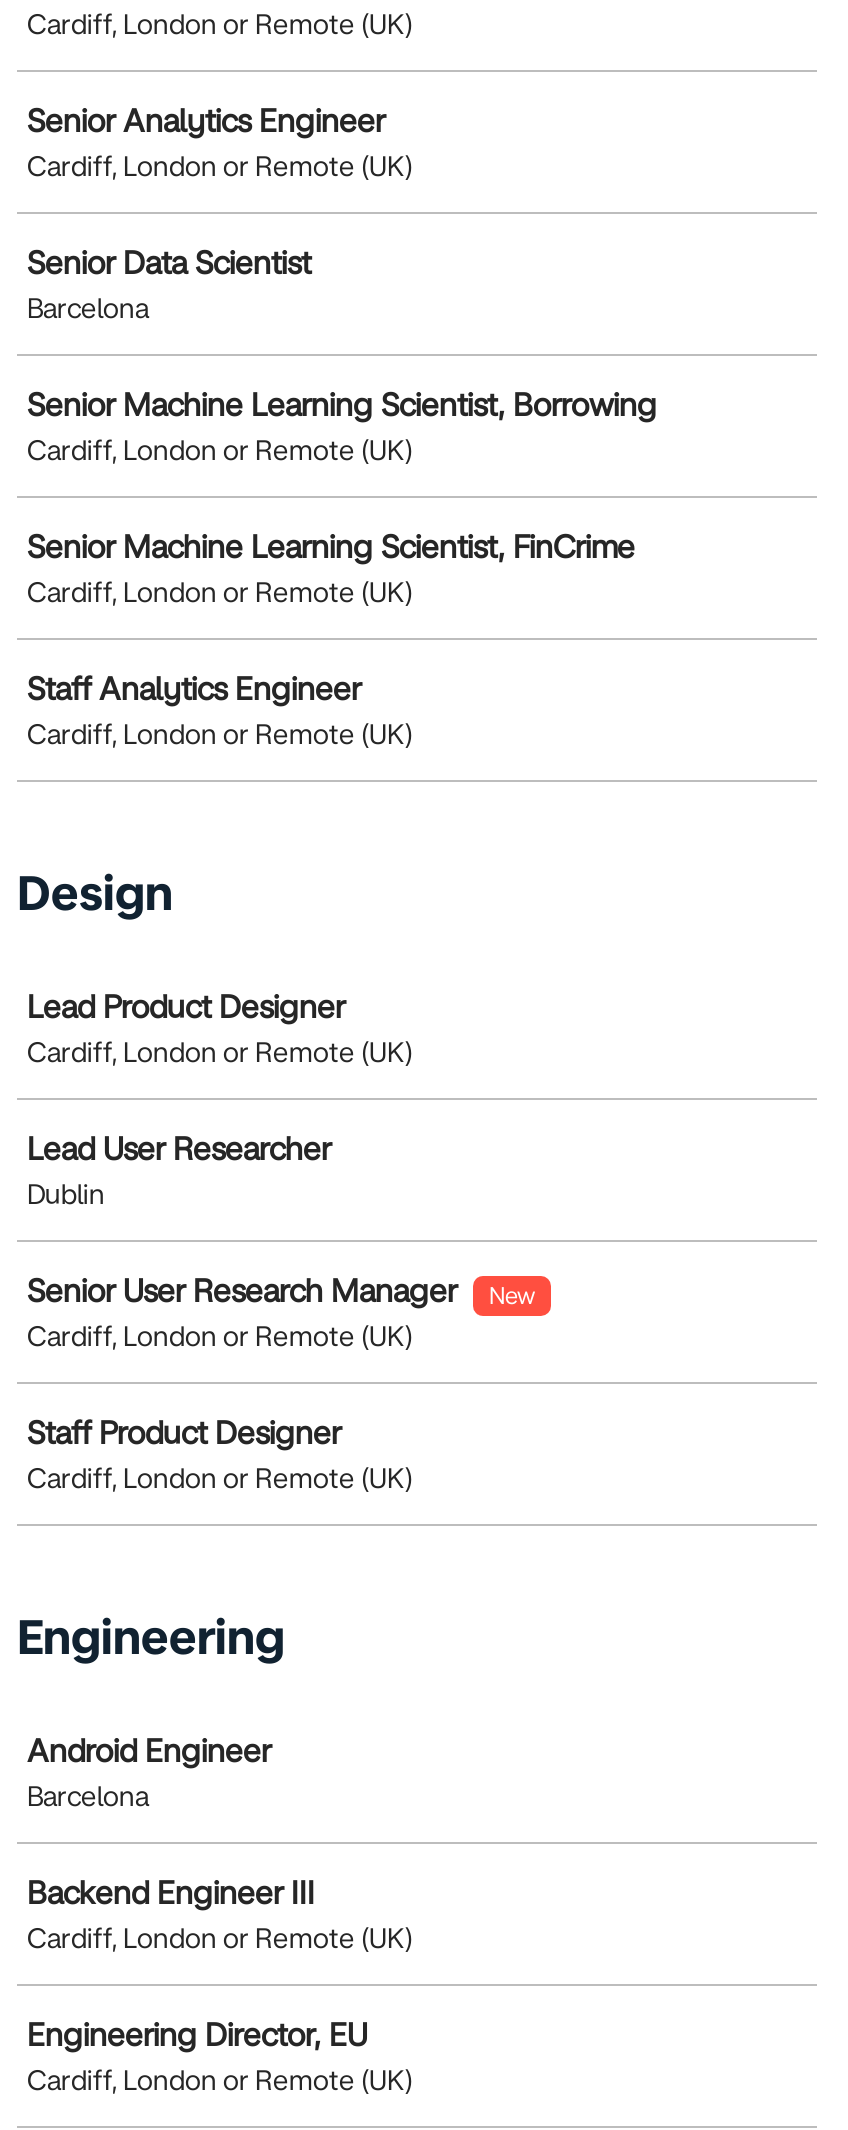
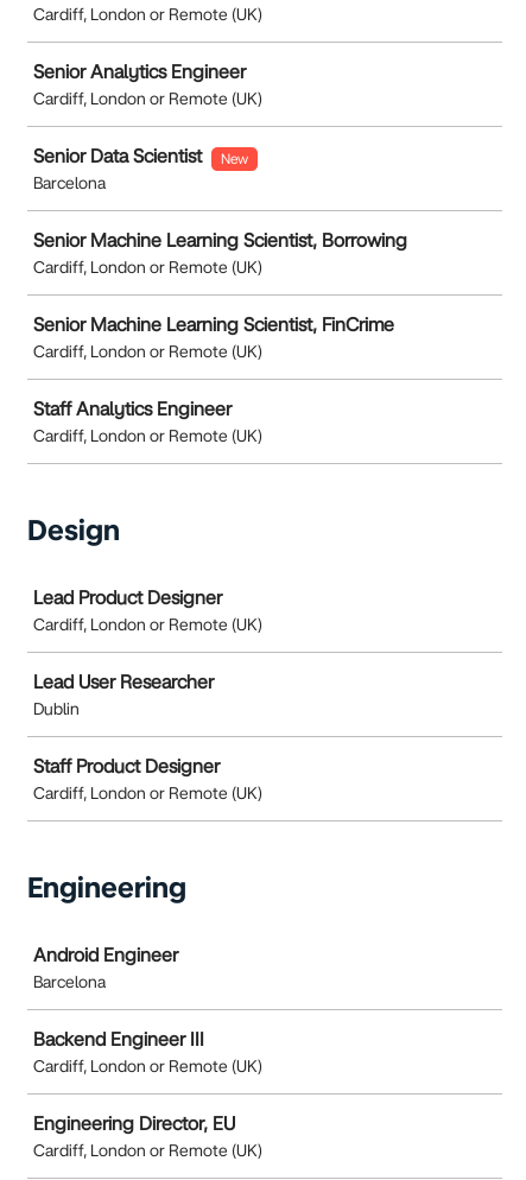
none -> [221,151,248,167] New
[27,1272,535,1352] Senior User Research Manager | New | Cardiff, London or Remote (UK) -> none

